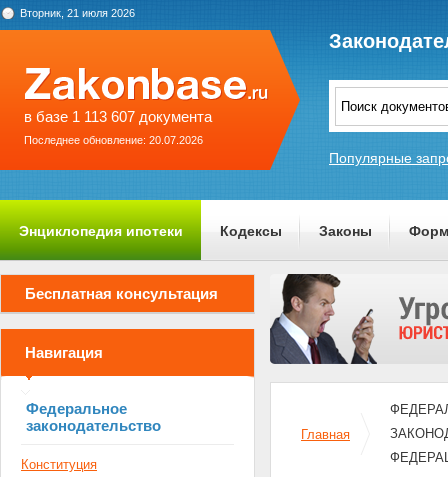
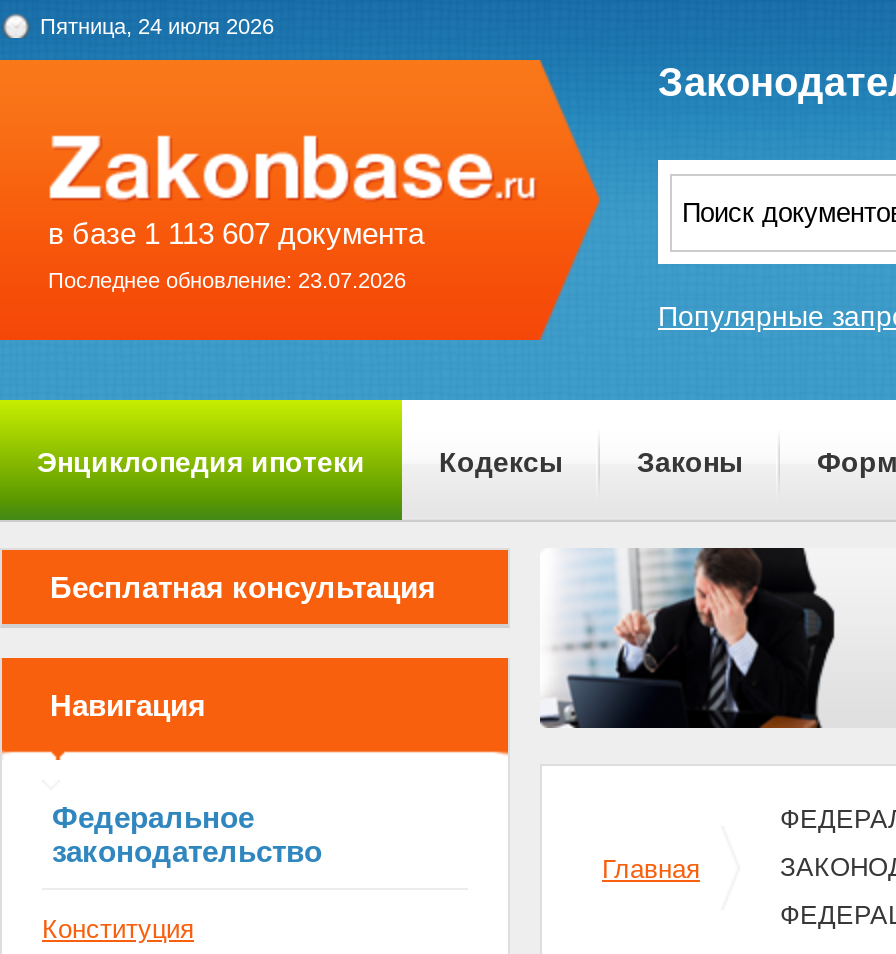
[20,7,135,19] Вторник, 21 июля 2026 -> [40,14,274,38] Пятница, 24 июля 2026
[24,134,203,146] Последнее обновление: 20.07.2026 -> [48,268,406,292] Последнее обновление: 23.07.2026
[269,273,445,364] [image] -> [540,546,890,730] [image]

